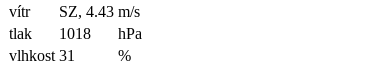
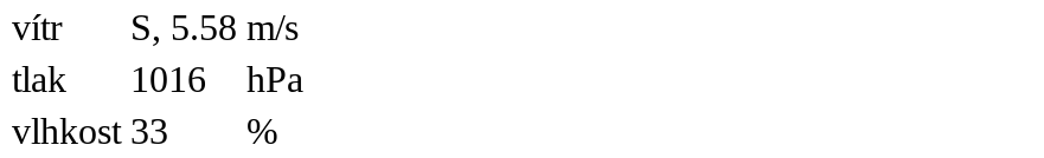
[9,3,140,20] vítr SZ, 4.43 m/s -> [12,8,299,48] vítr S, 5.58 m/s
[9,25,142,42] tlak 1018 hPa -> [12,60,303,100] tlak 1016 hPa
[9,47,75,64] vlhkost 31 -> [12,112,168,152] vlhkost 33

